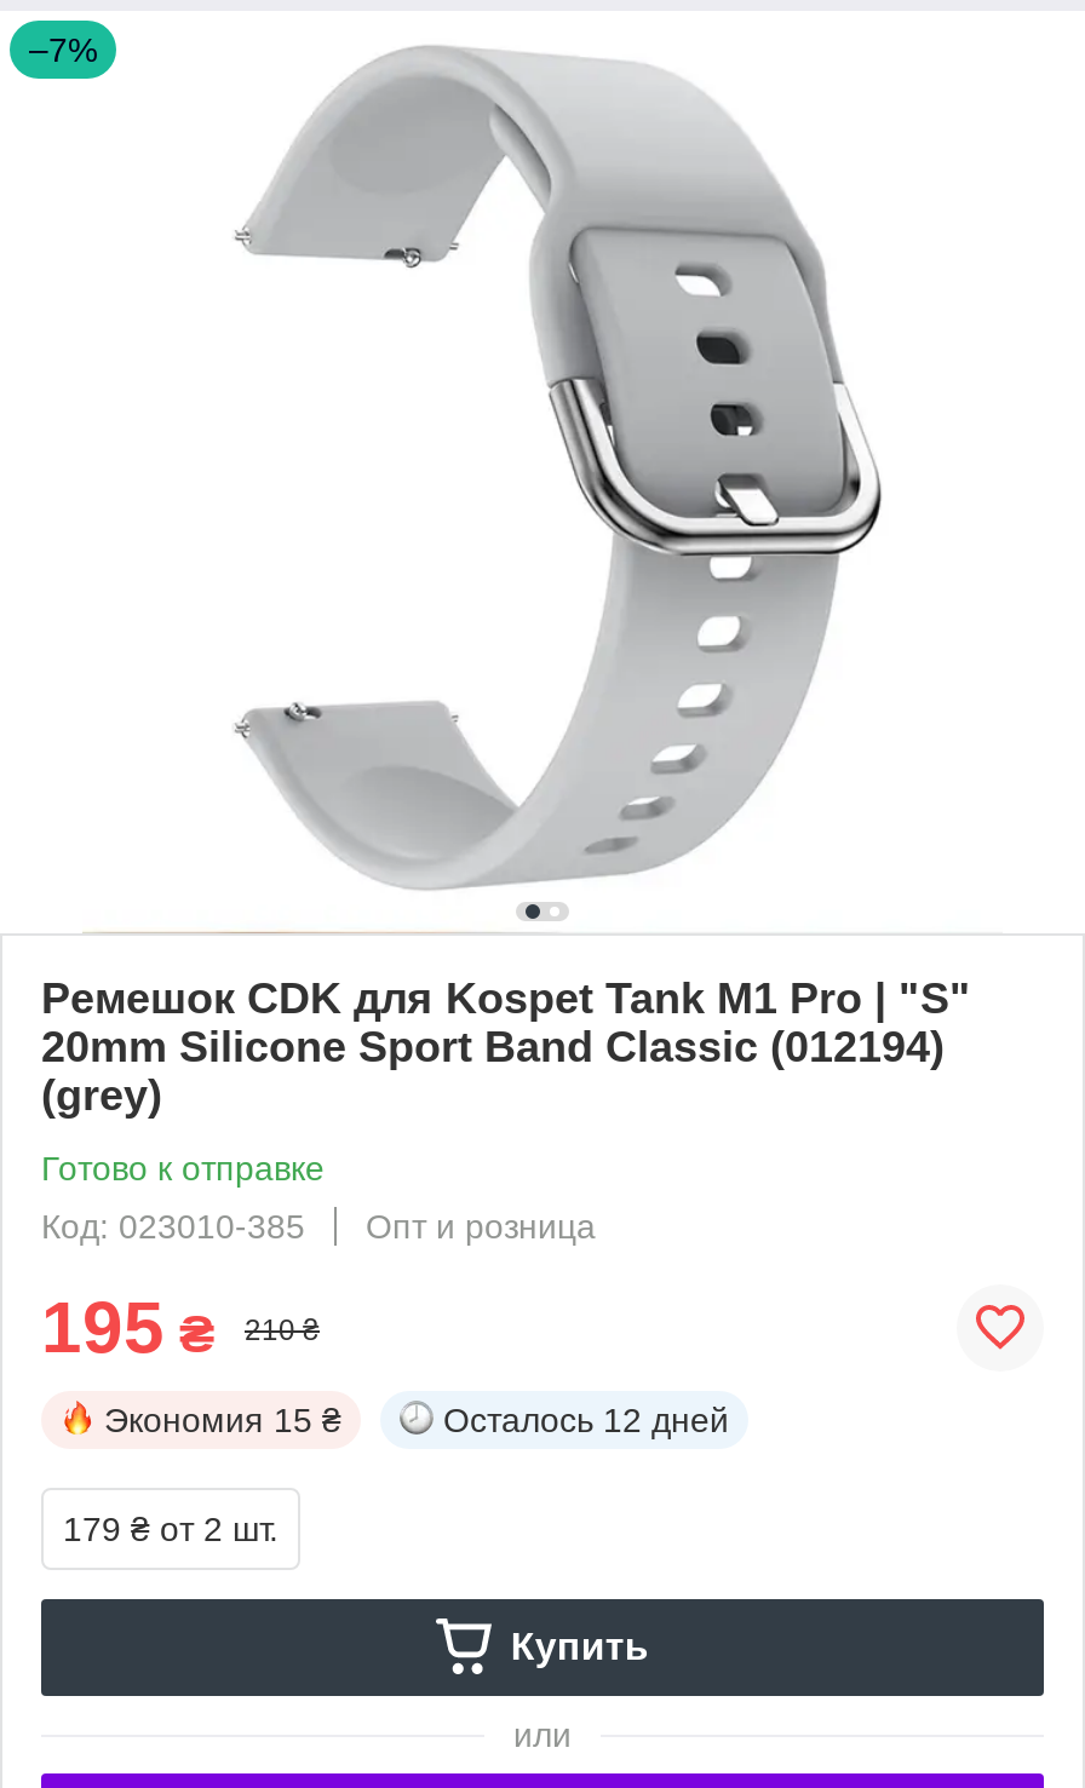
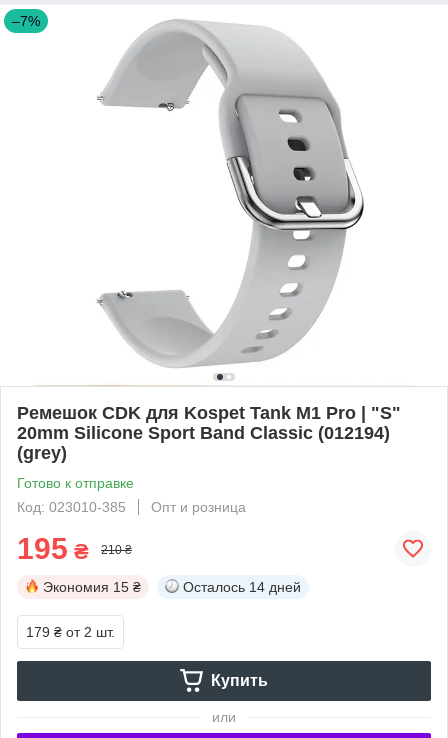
[443,1400,729,1439] Осталось 12 дней -> [183,579,301,595] Осталось 14 дней

